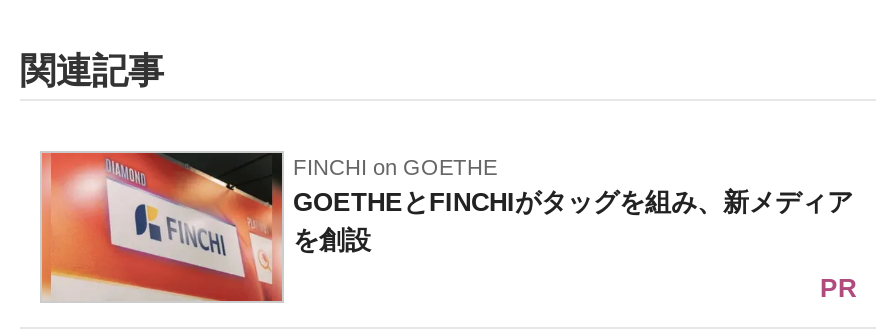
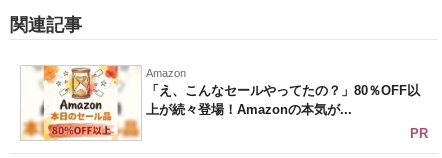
[40,151,853,303] [image] | FINCHI on GOETHE | GOETHEとFINCHIがタッグを組み、新メディア | を創設 -> [21,65,420,141] [image] | Amazon | 「え、こんなセールやってたの？」80％OFF以 | 上が続々登場！Amazonの本気が...

